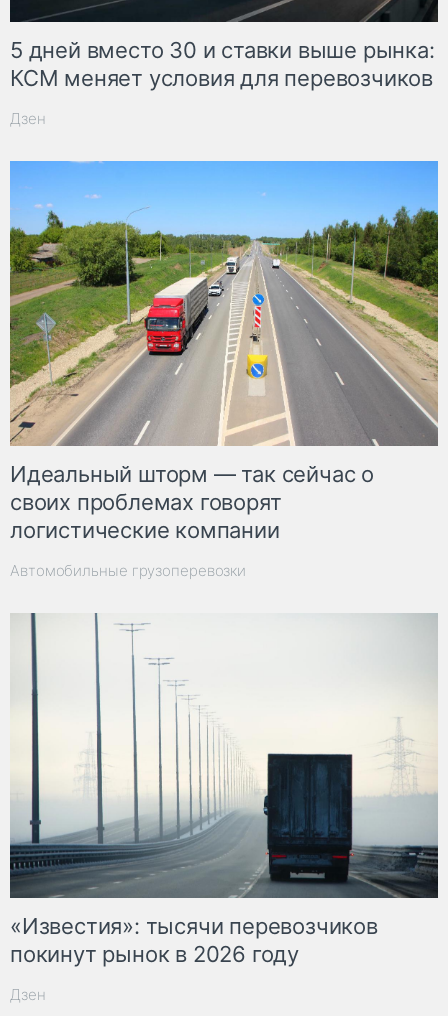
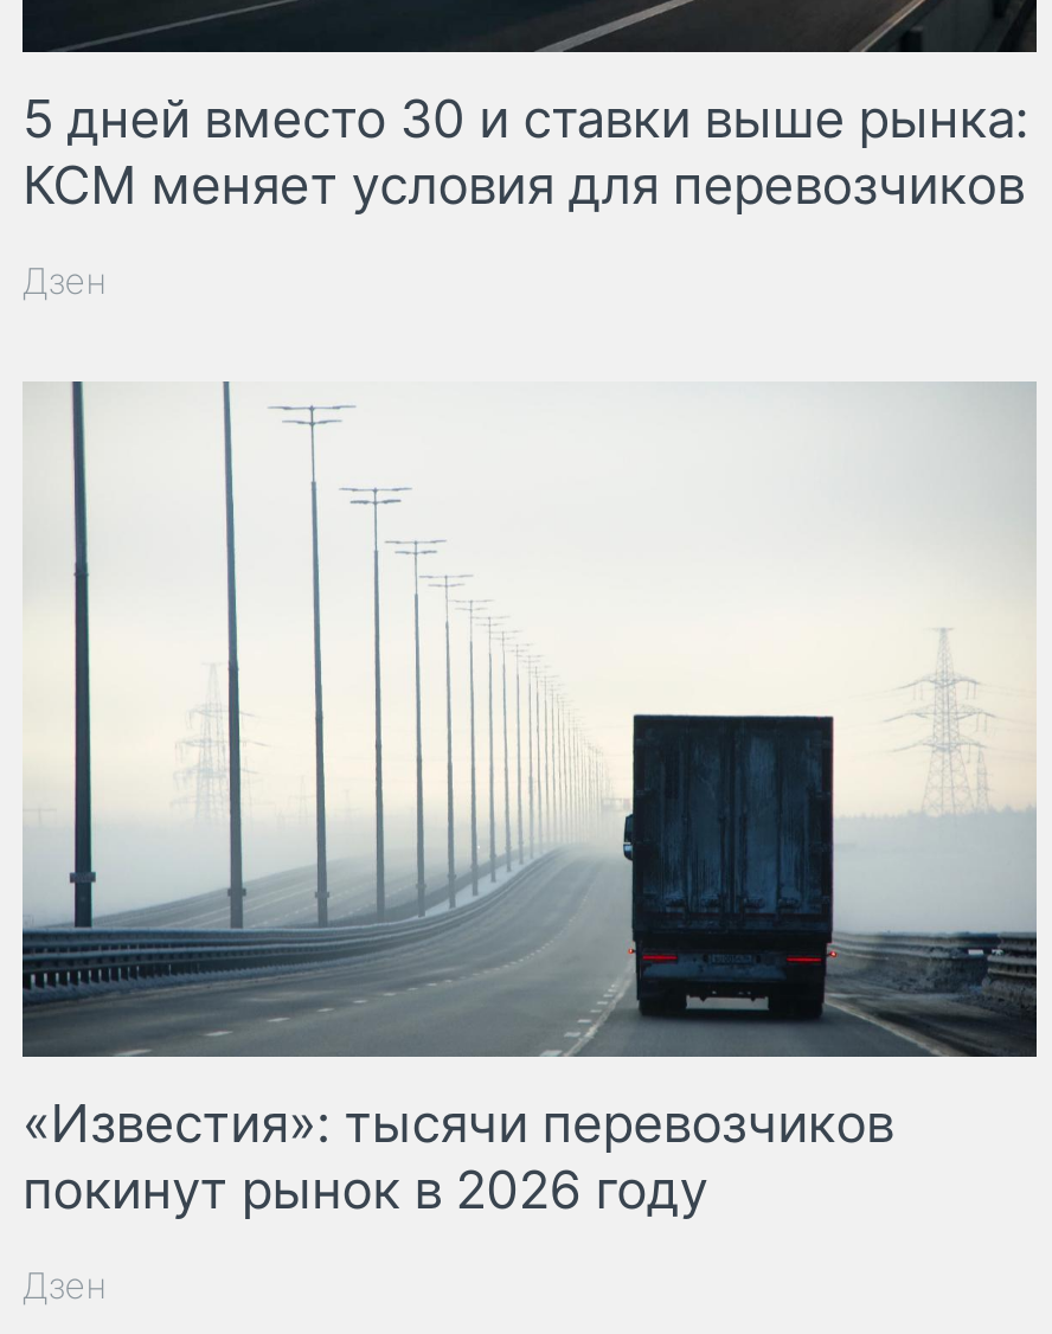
[9,160,439,580] [image] | Идеальный шторм — так сейчас о | своих проблемах говорят | логистические компании | Автомобильные грузоперевозки -> none

